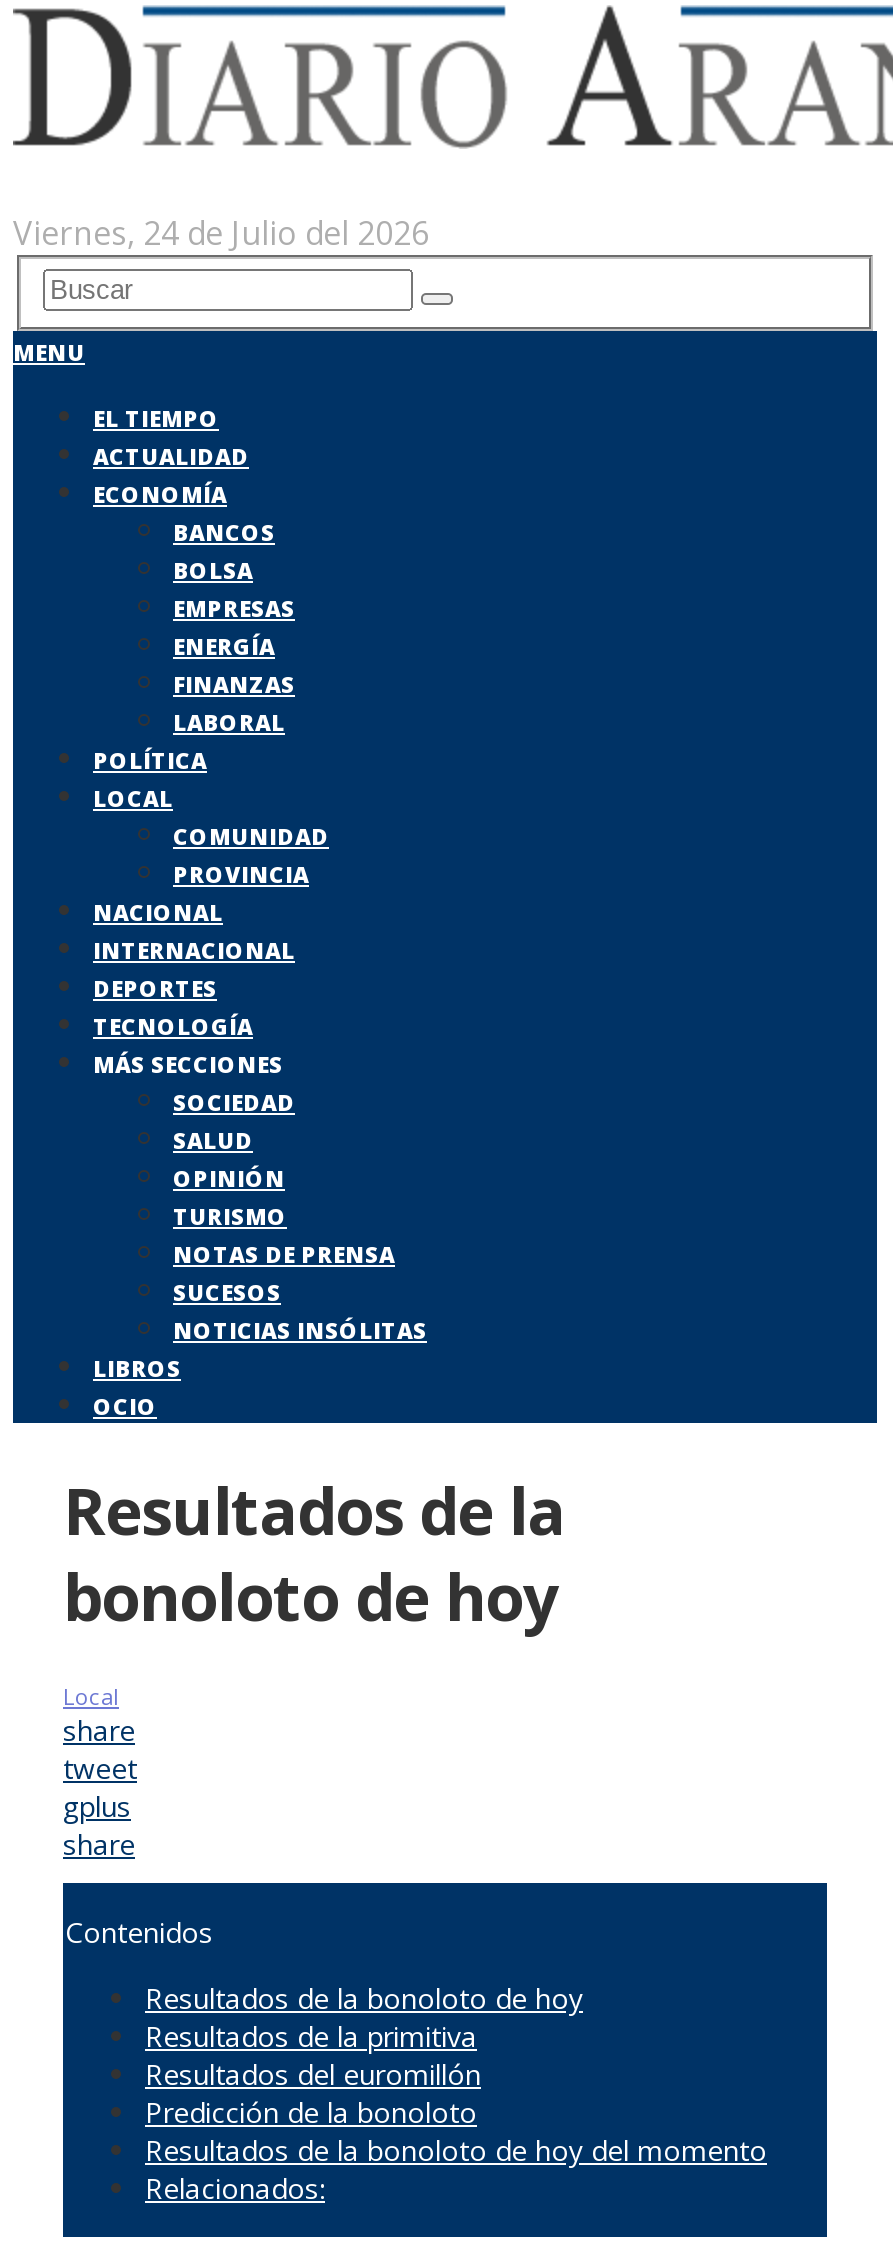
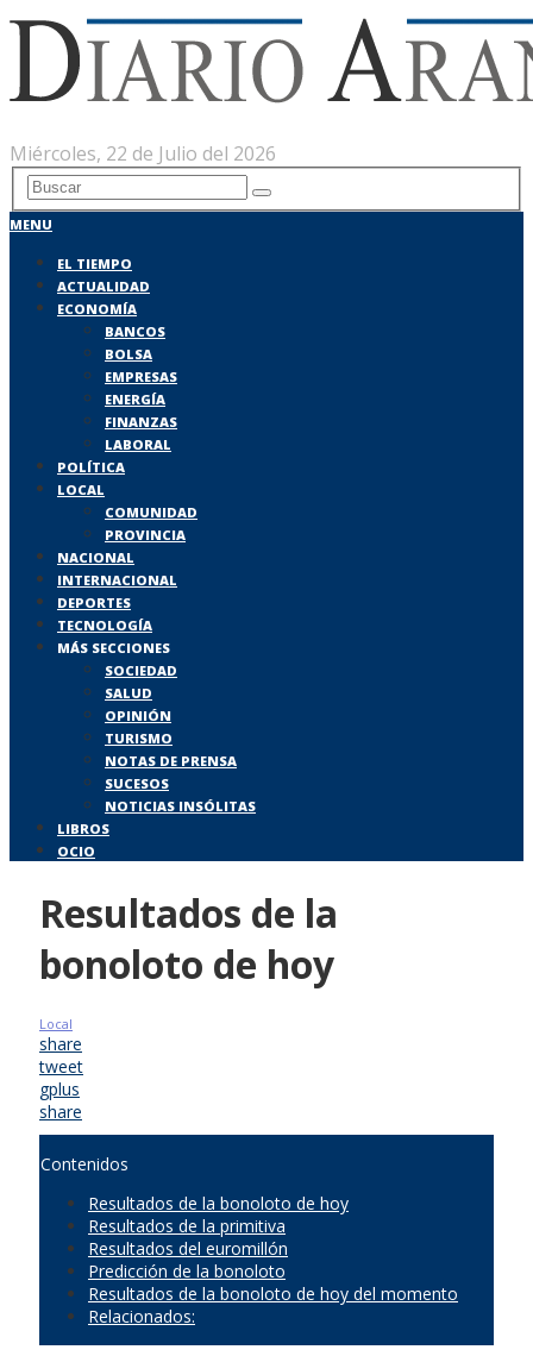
[13,211,429,255] Viernes, 24 de Julio del 2026 -> [10,140,276,166] Miércoles, 22 de Julio del 2026

